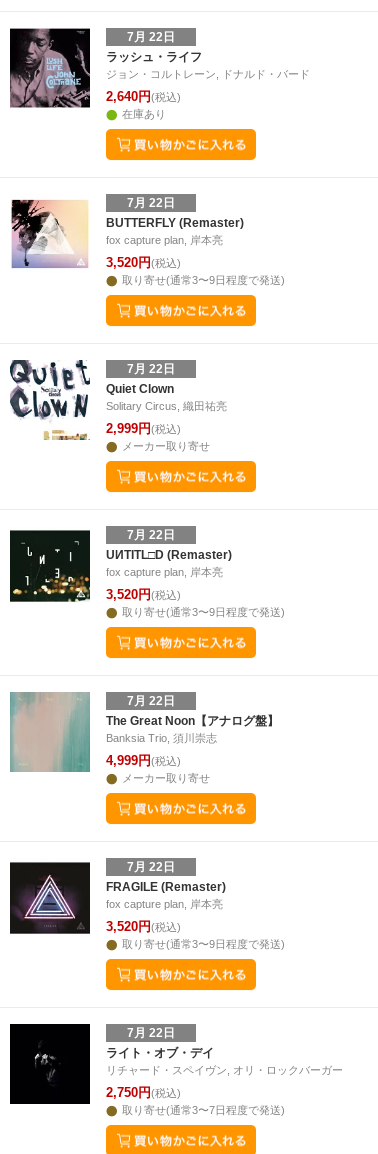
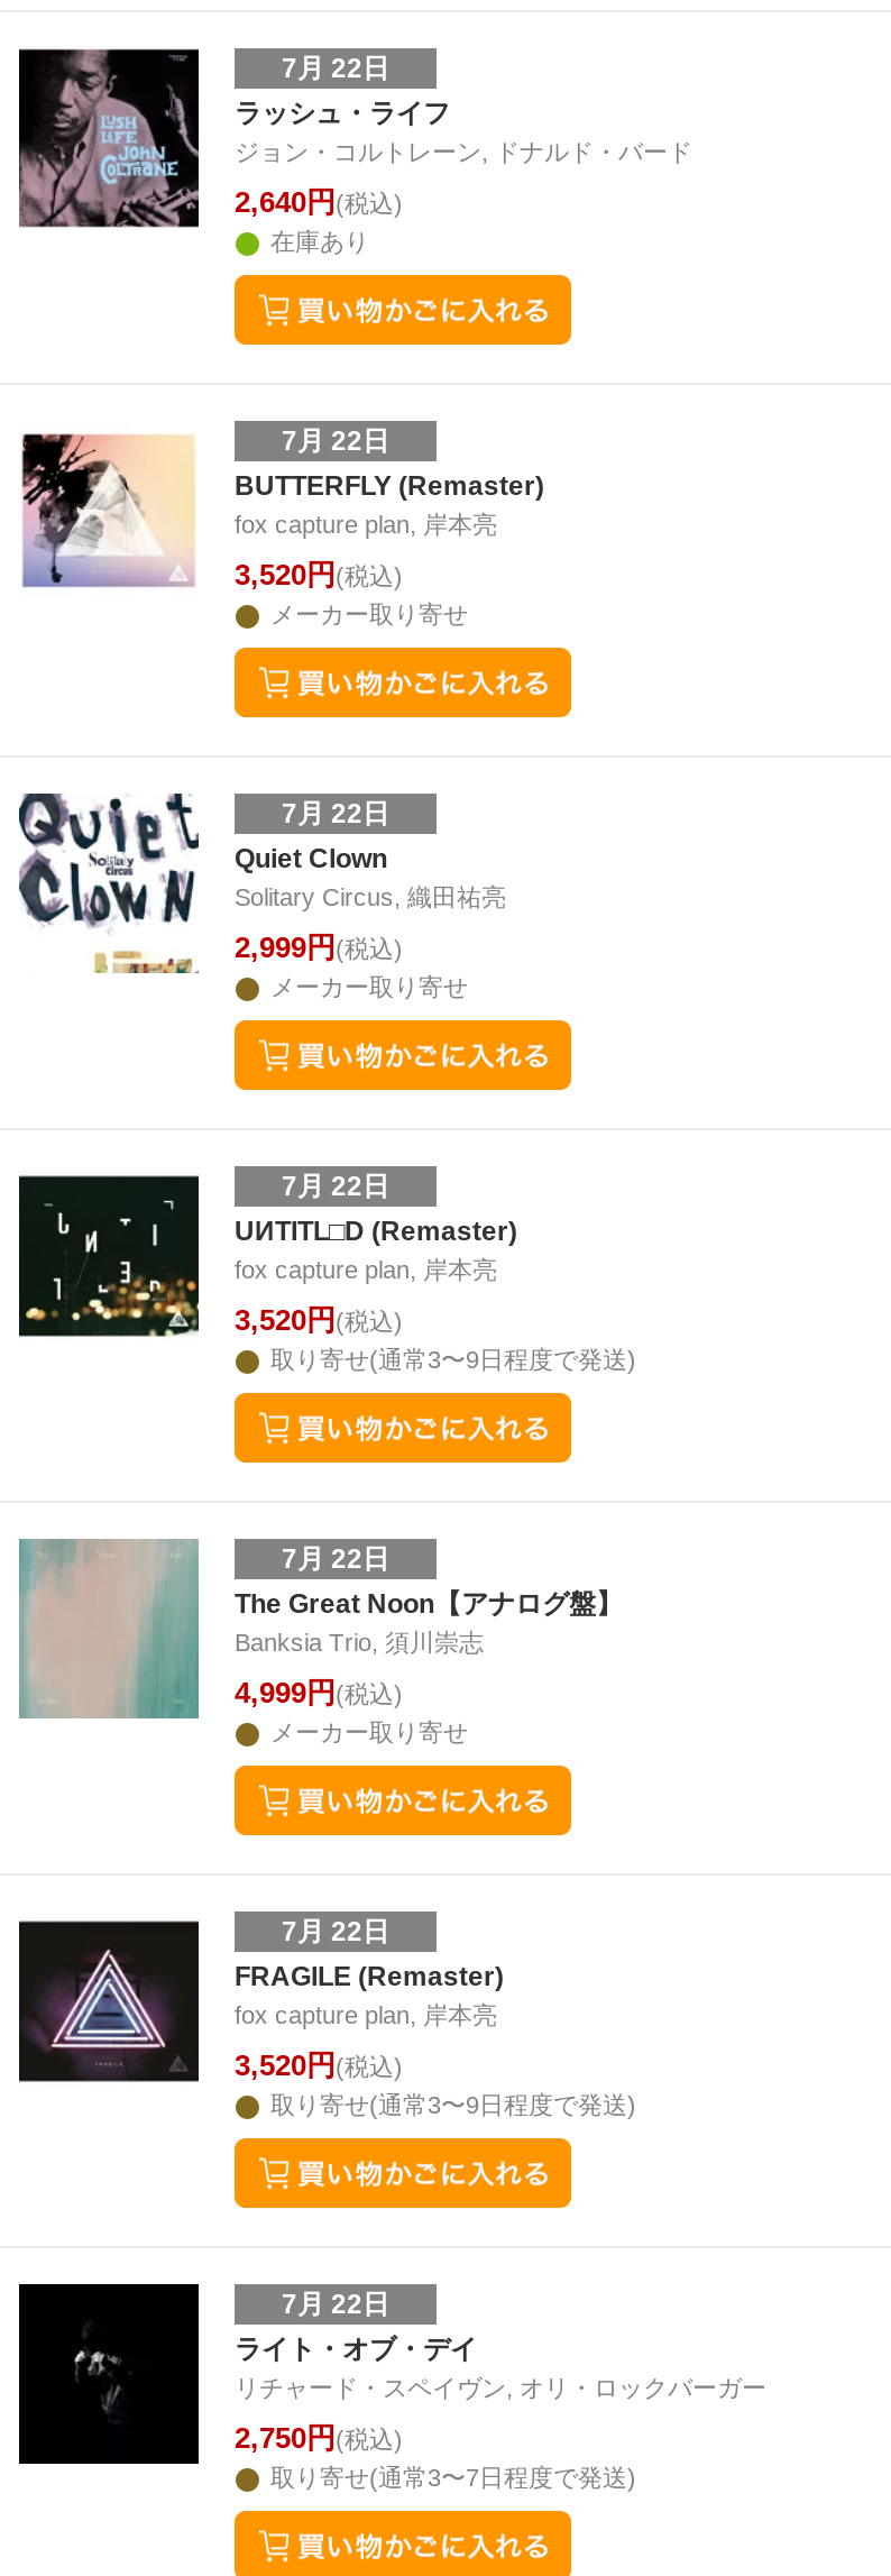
[122,274,285,286] 取り寄せ(通常3〜9日程度で発送) -> [270,601,468,627] メーカー取り寄せ

